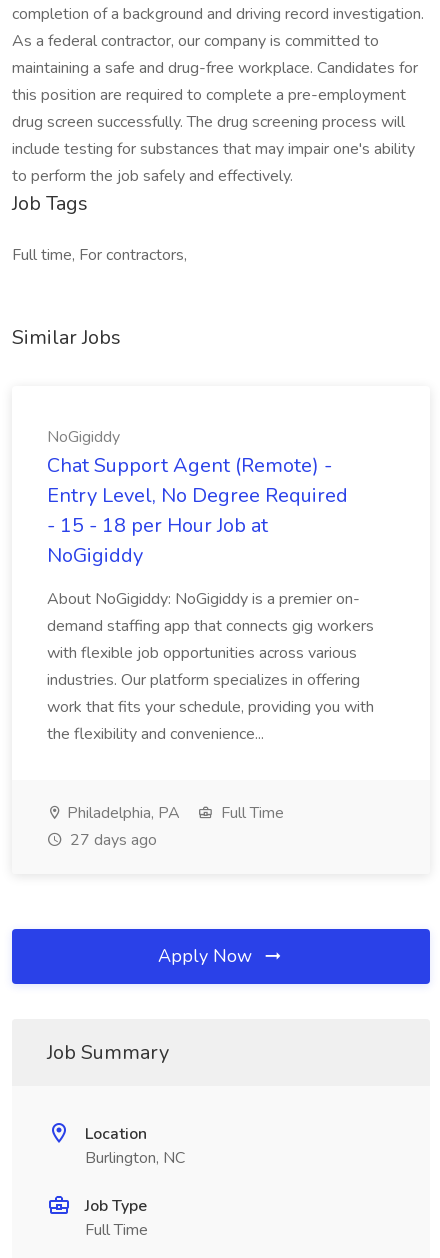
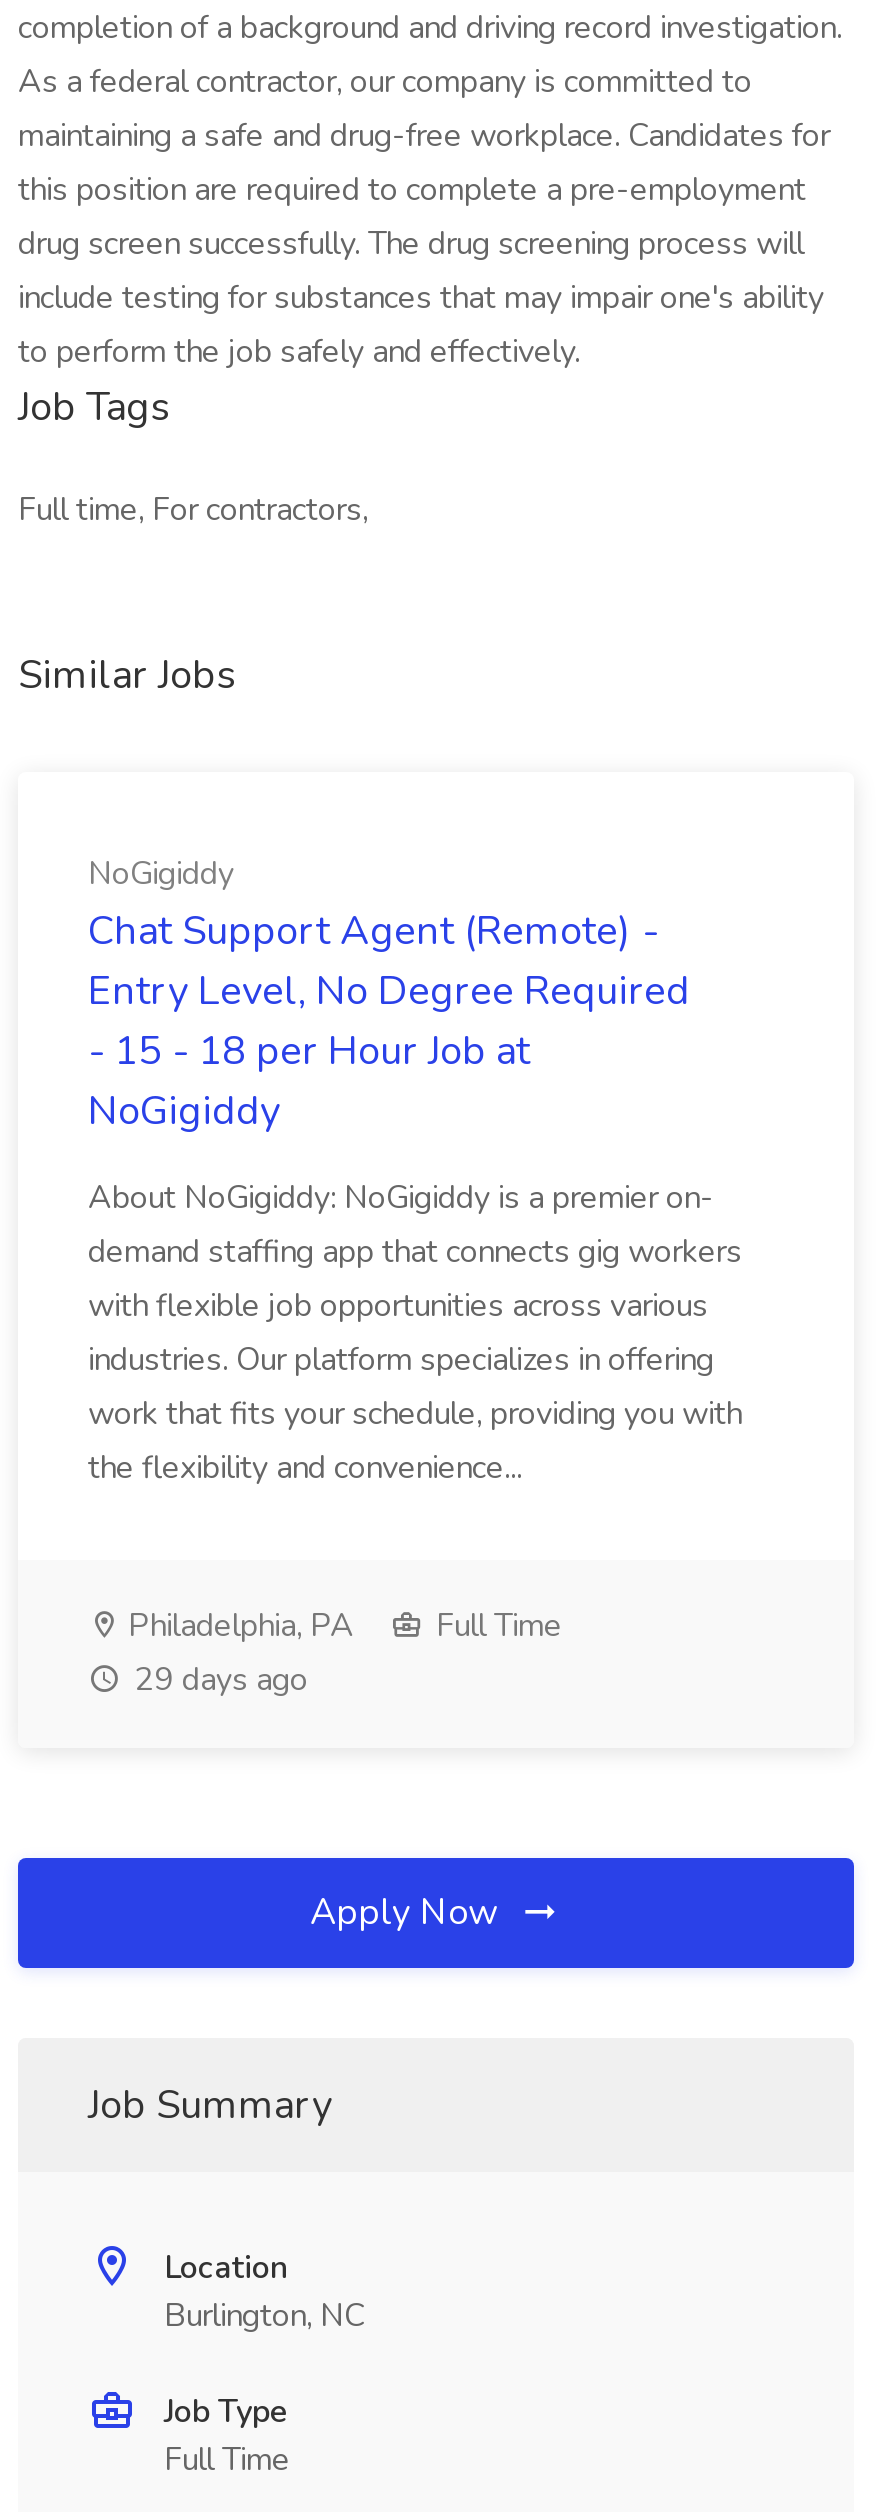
[66,829,157,851] 27 days ago -> [126,1658,308,1702] 29 days ago

